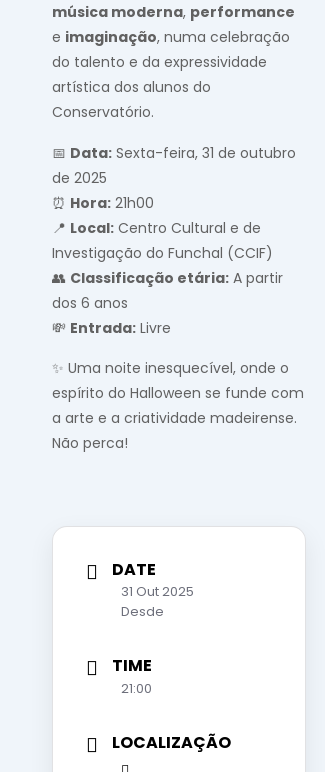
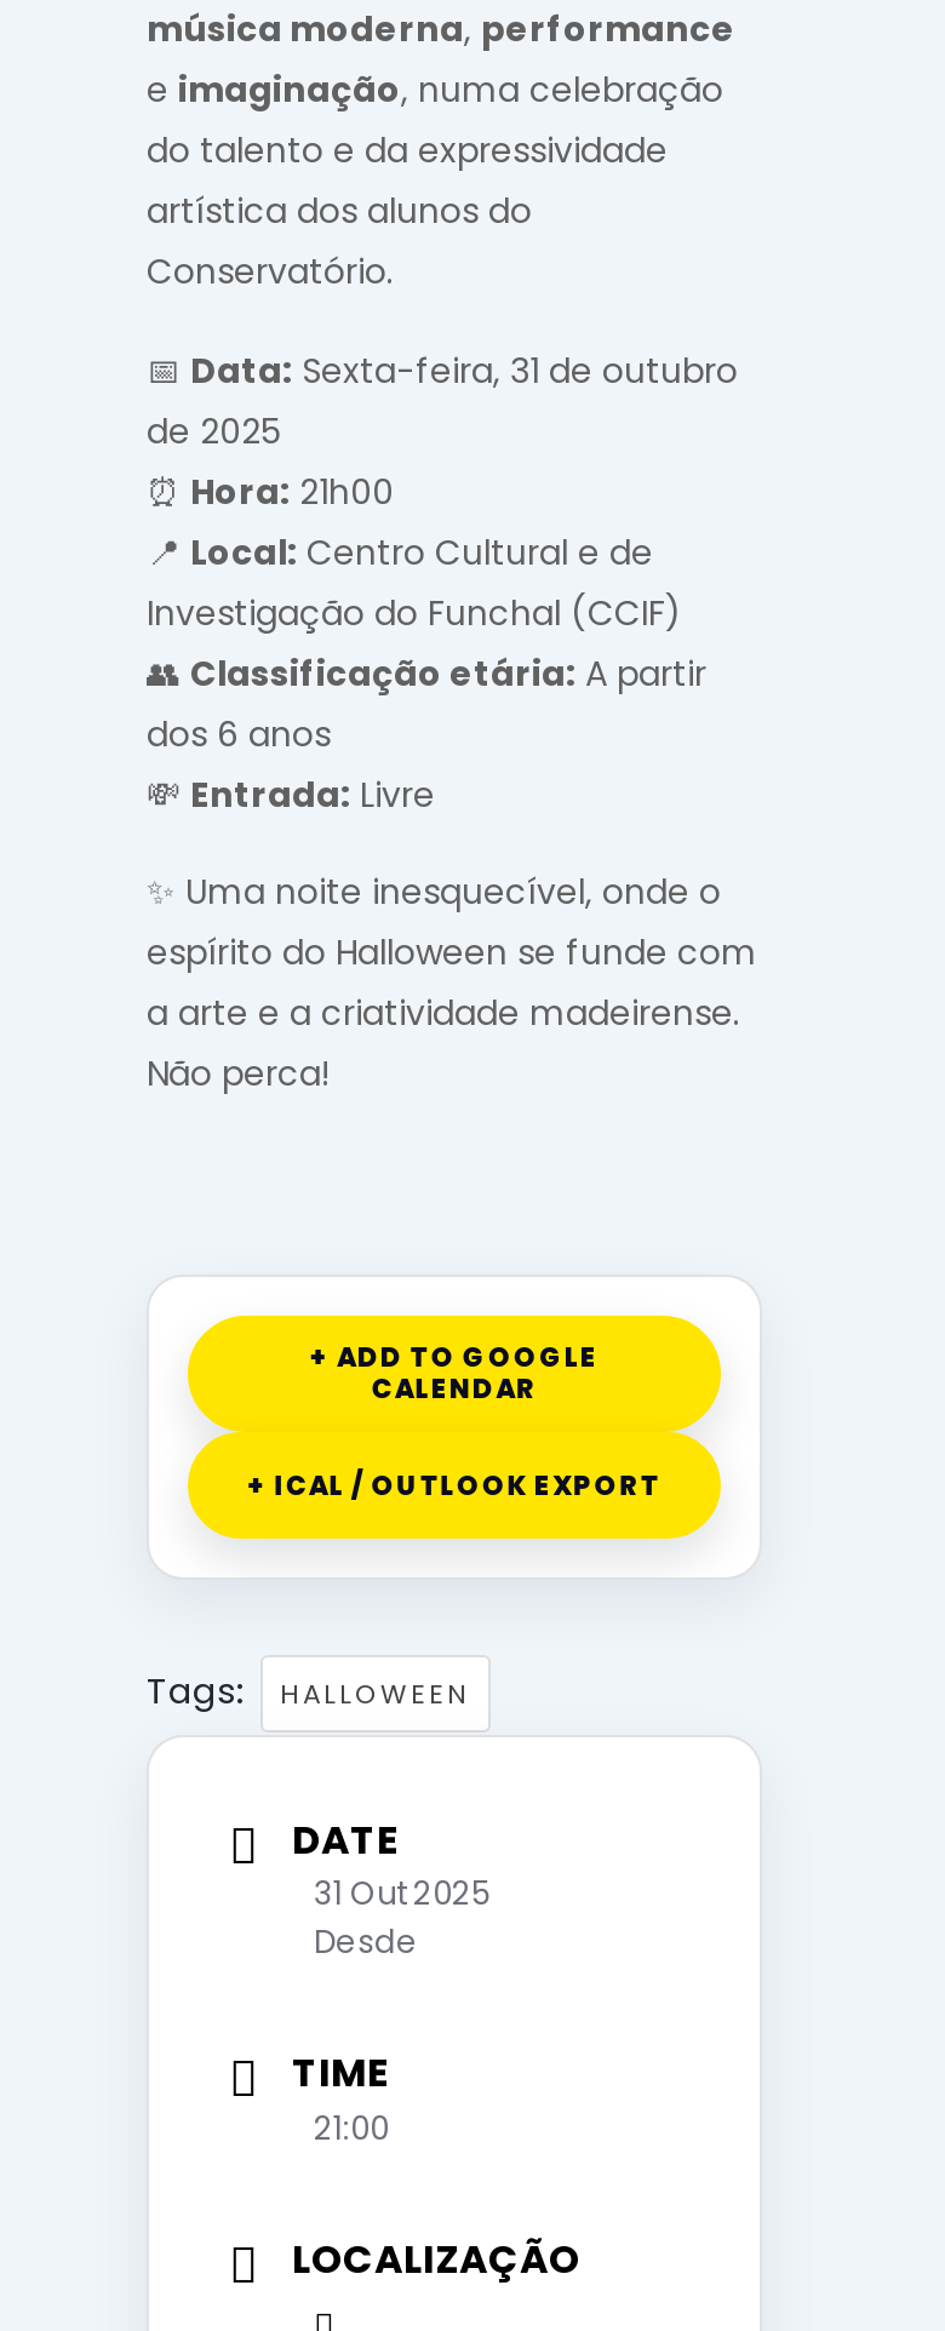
none -> [147,1667,470,1716] Tags: | HALLOWEEN
none -> [185,1313,723,1541] [image] | + ADD TO GOOGLE | CALENDAR | + ICAL / OUTLOOK EXPORT

